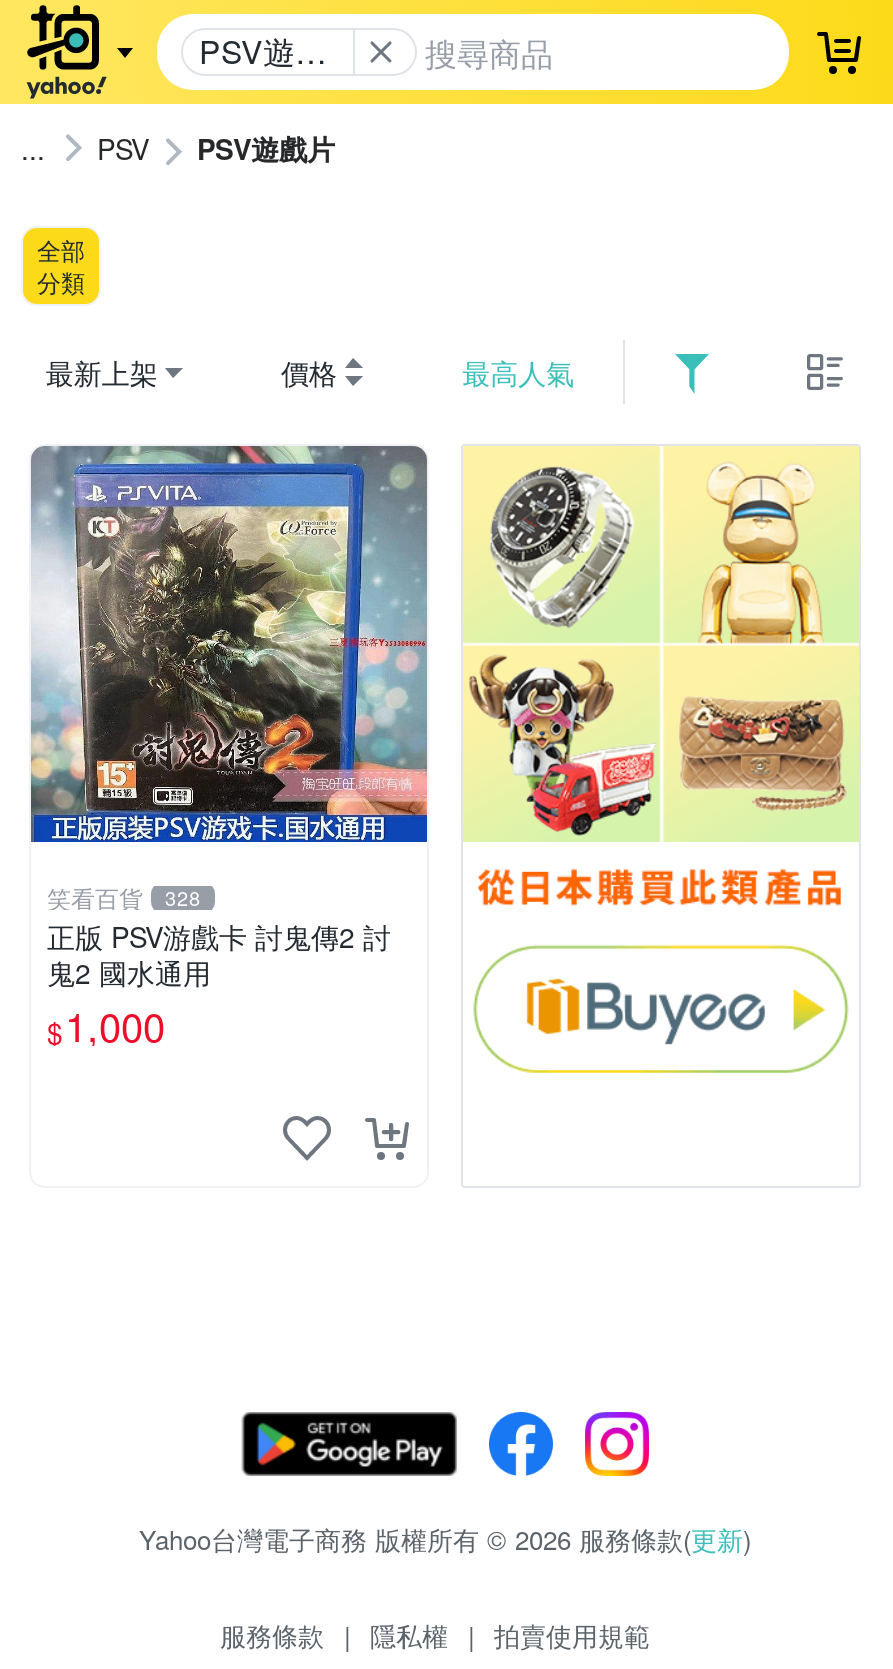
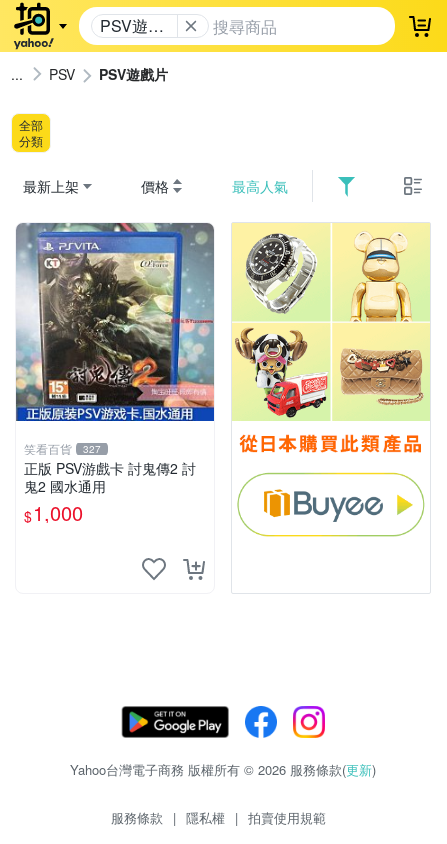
[47,881,201,915] 笑看百貨 328 -> [24,440,101,457] 笑看百貨 327

